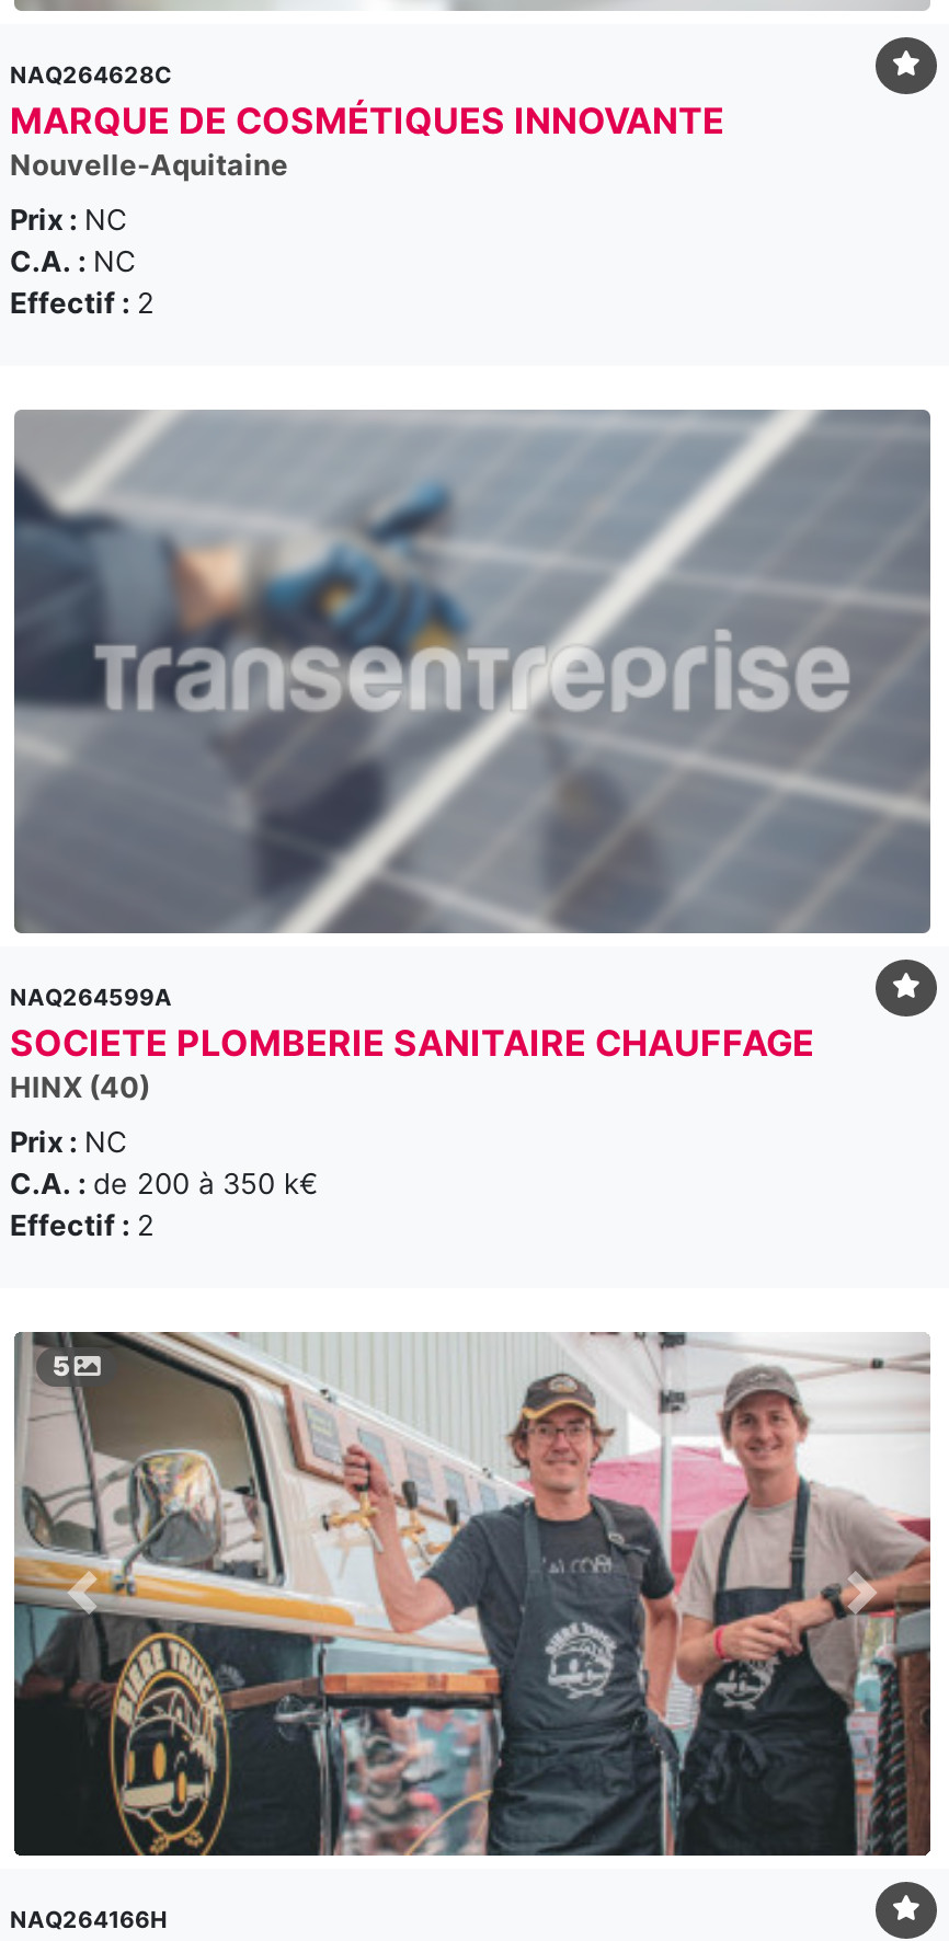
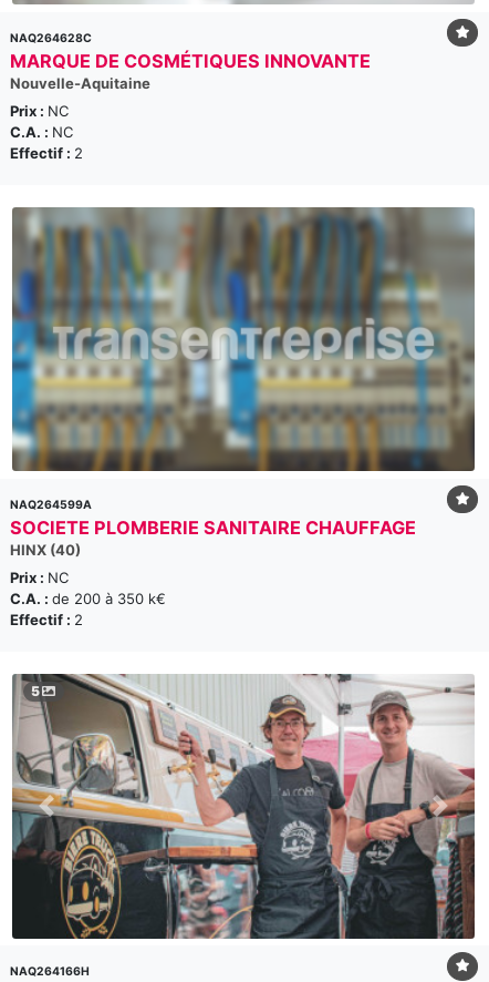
[12,410,930,935] [image] -> [11,207,475,472] [image]

